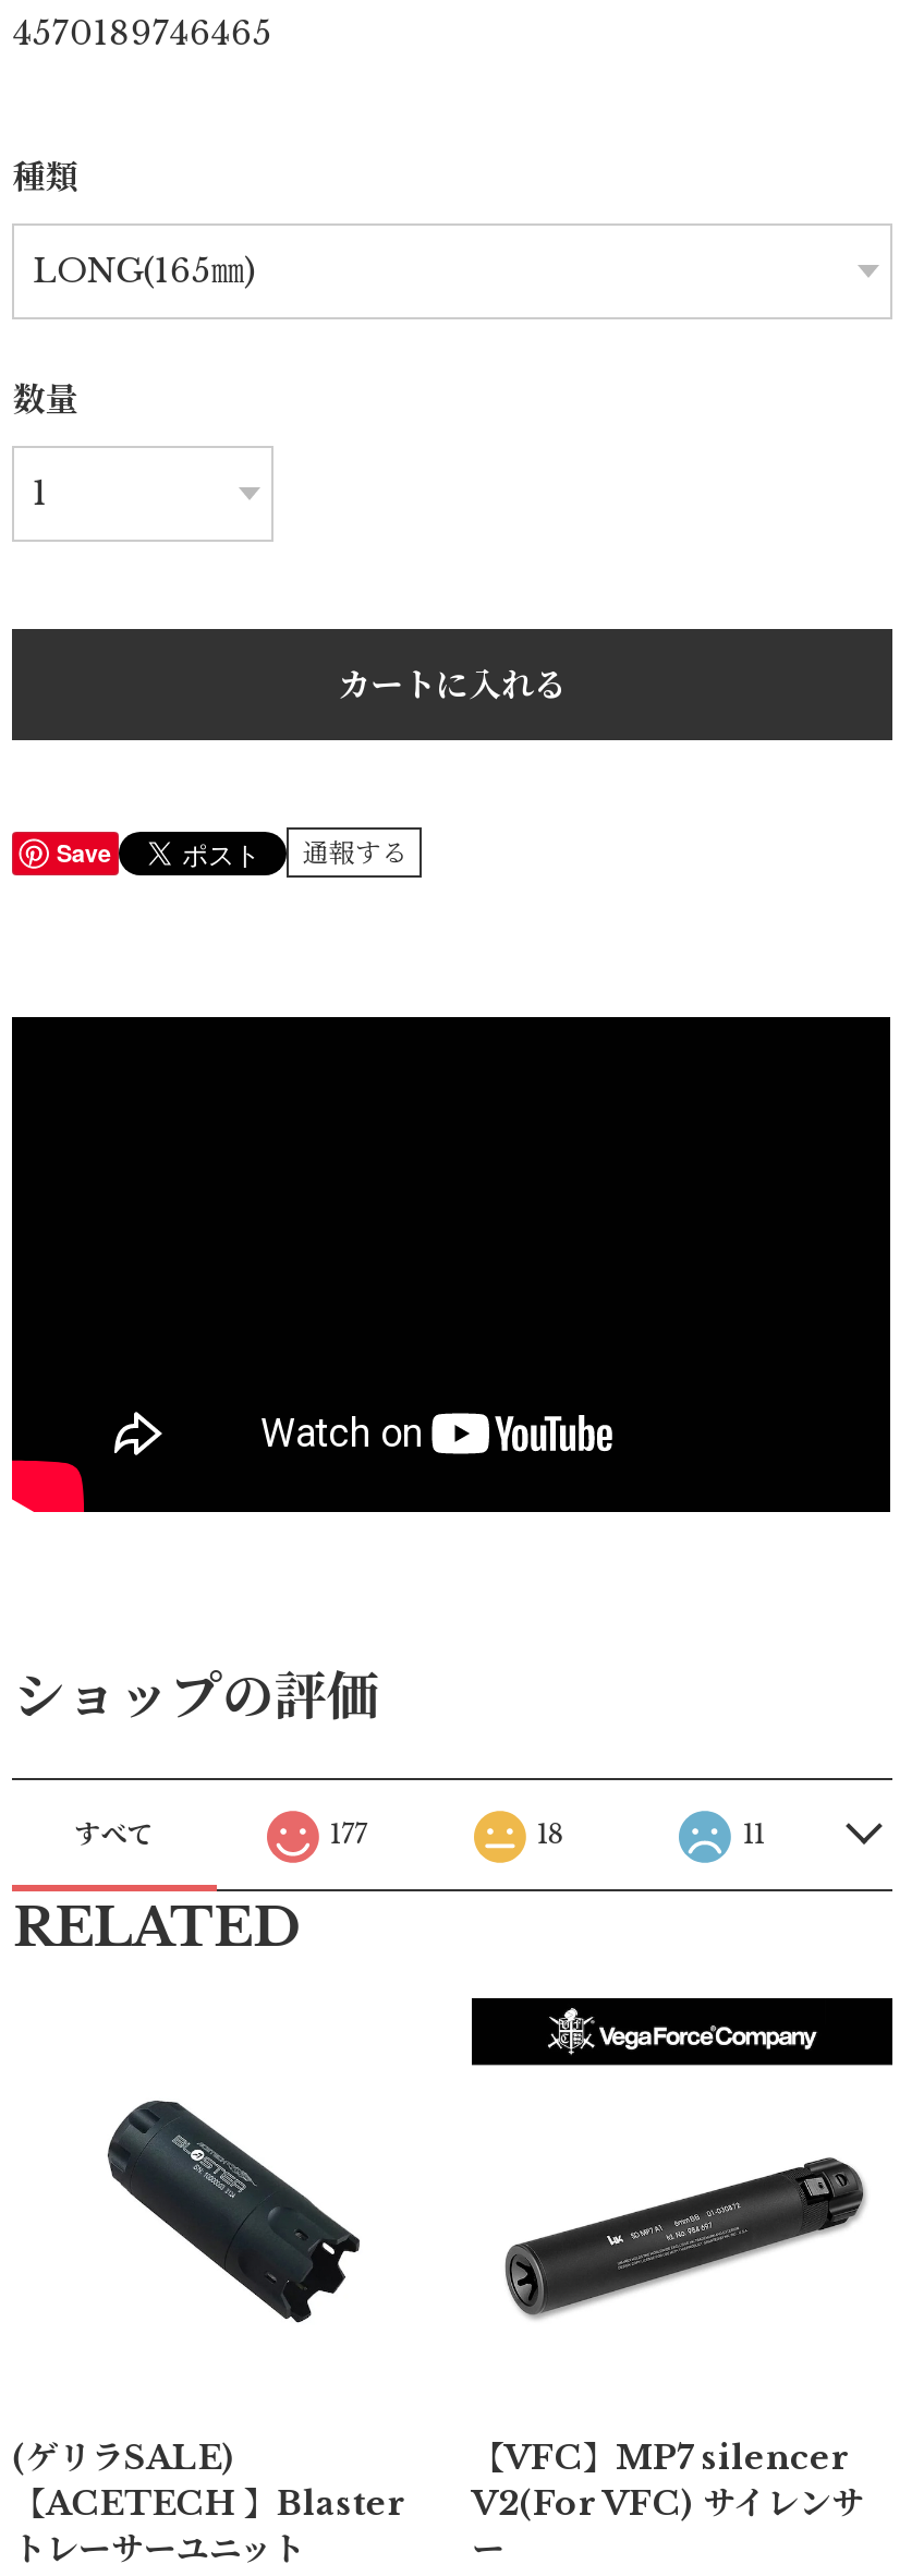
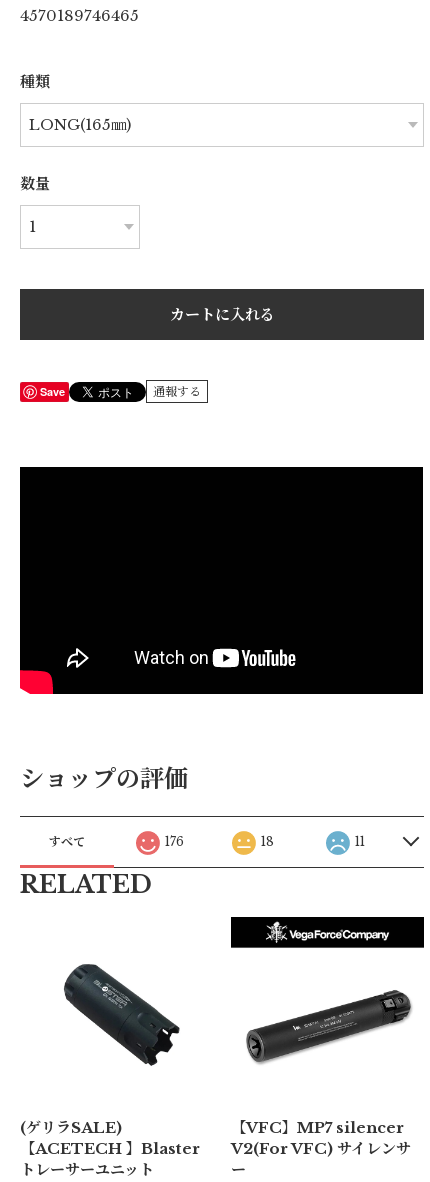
[330,1817,367,1850] 177 -> [165,834,184,849] 176

